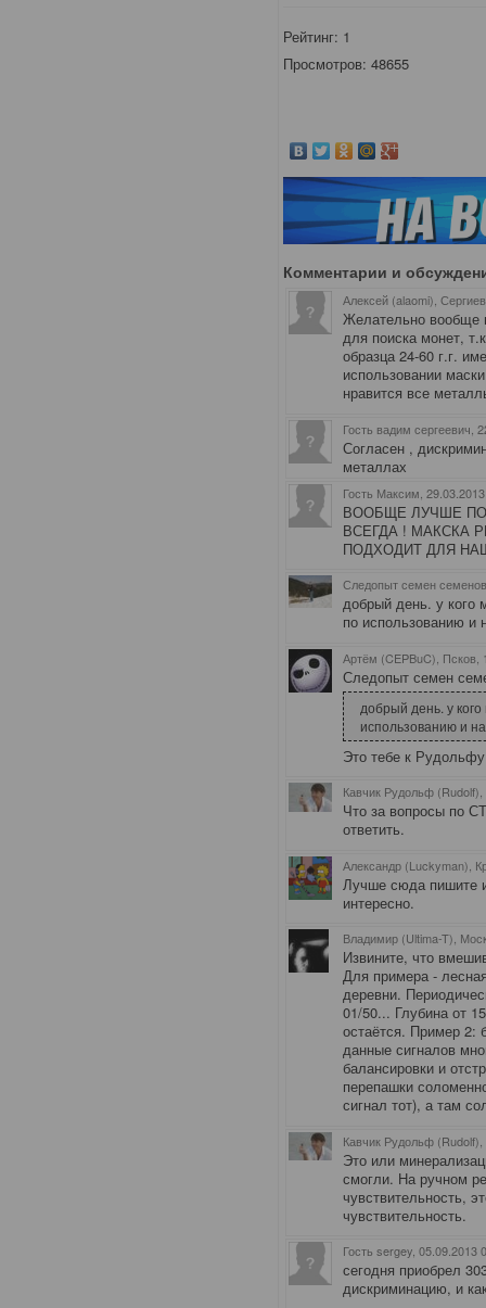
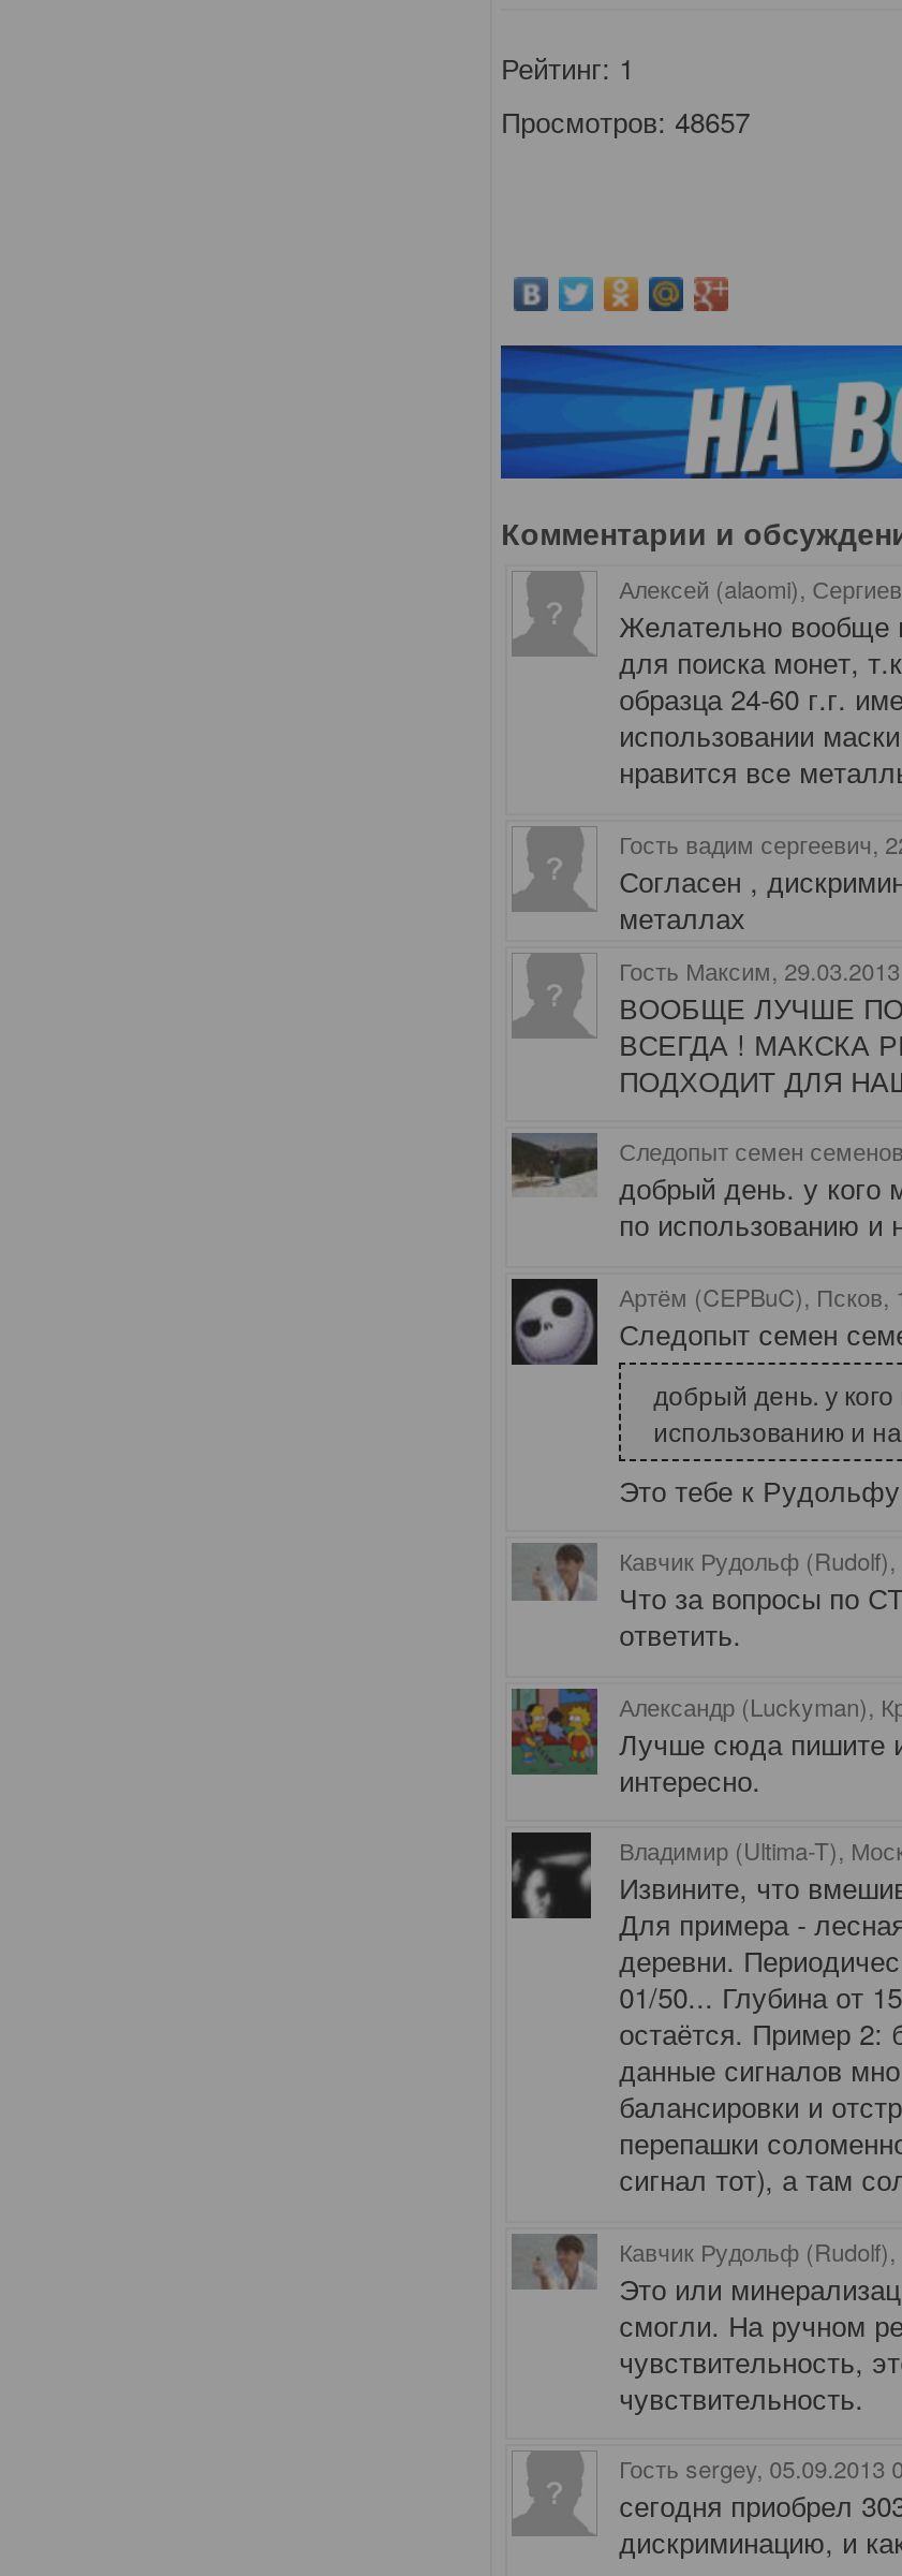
[283,53,409,74] Просмотров: 48655 -> [501,101,750,142] Просмотров: 48657

